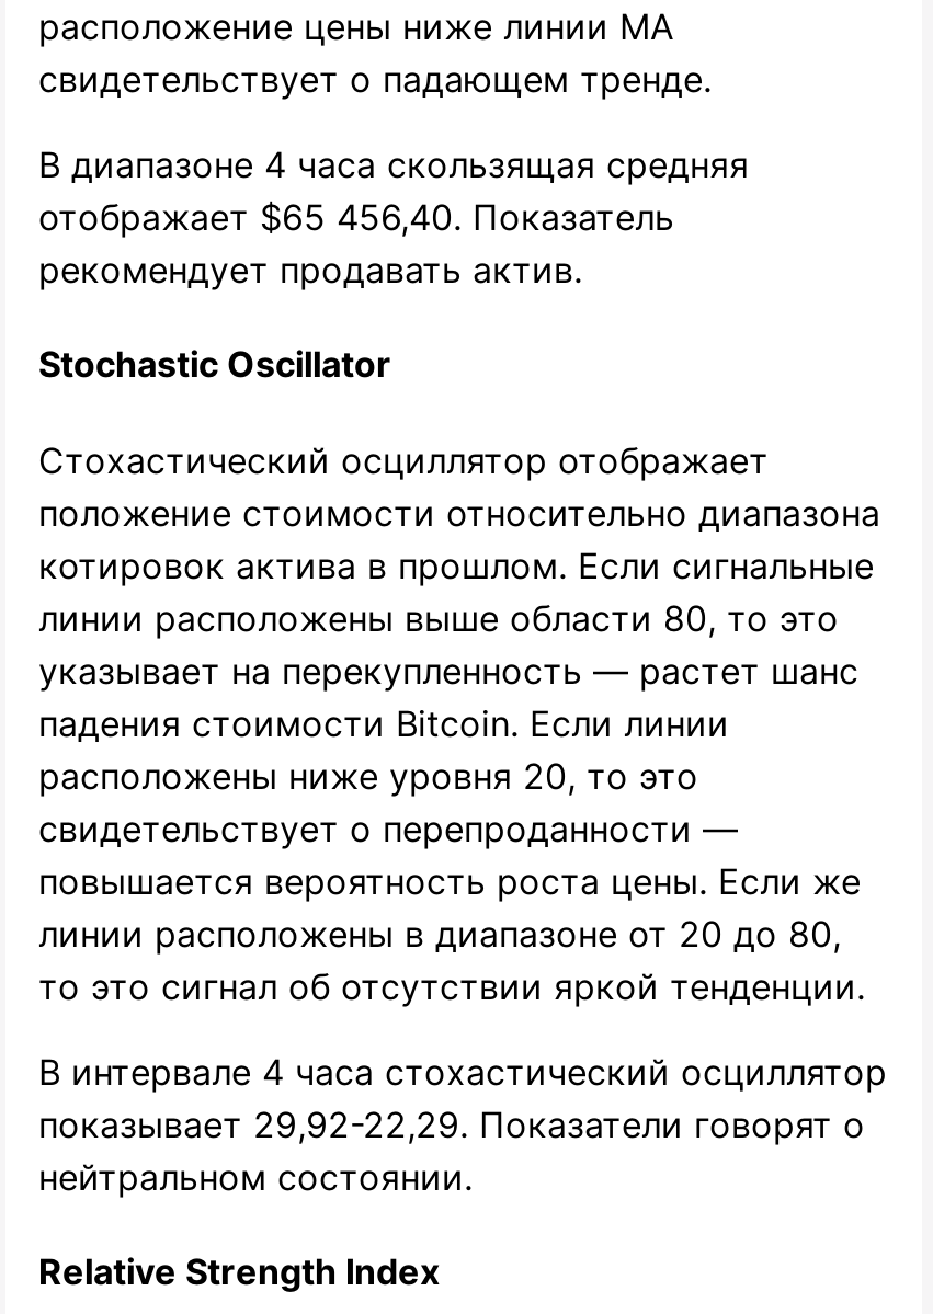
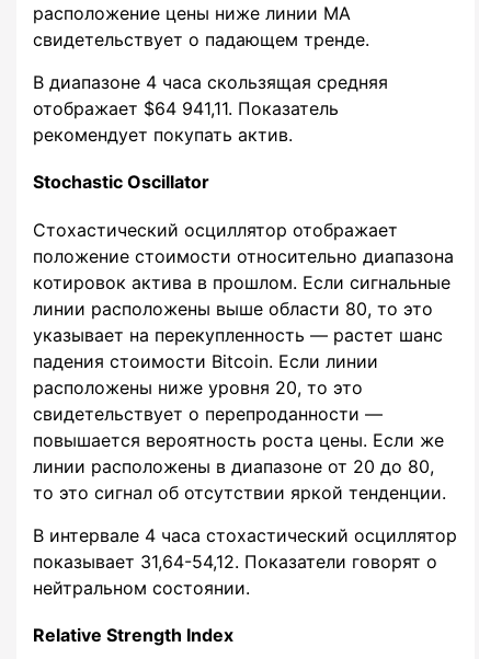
[38,195,674,239] отображает $65 456,40. Показатель -> [33,98,339,119] отображает $64 941,11. Показатель
[38,248,582,292] рекомендует продавать актив. -> [33,124,293,146] рекомендует покупать актив.
[38,1102,865,1146] показывает 29,92-22,29. Показатели говорят о -> [33,550,437,572] показывает 31,64-54,12. Показатели говорят о

